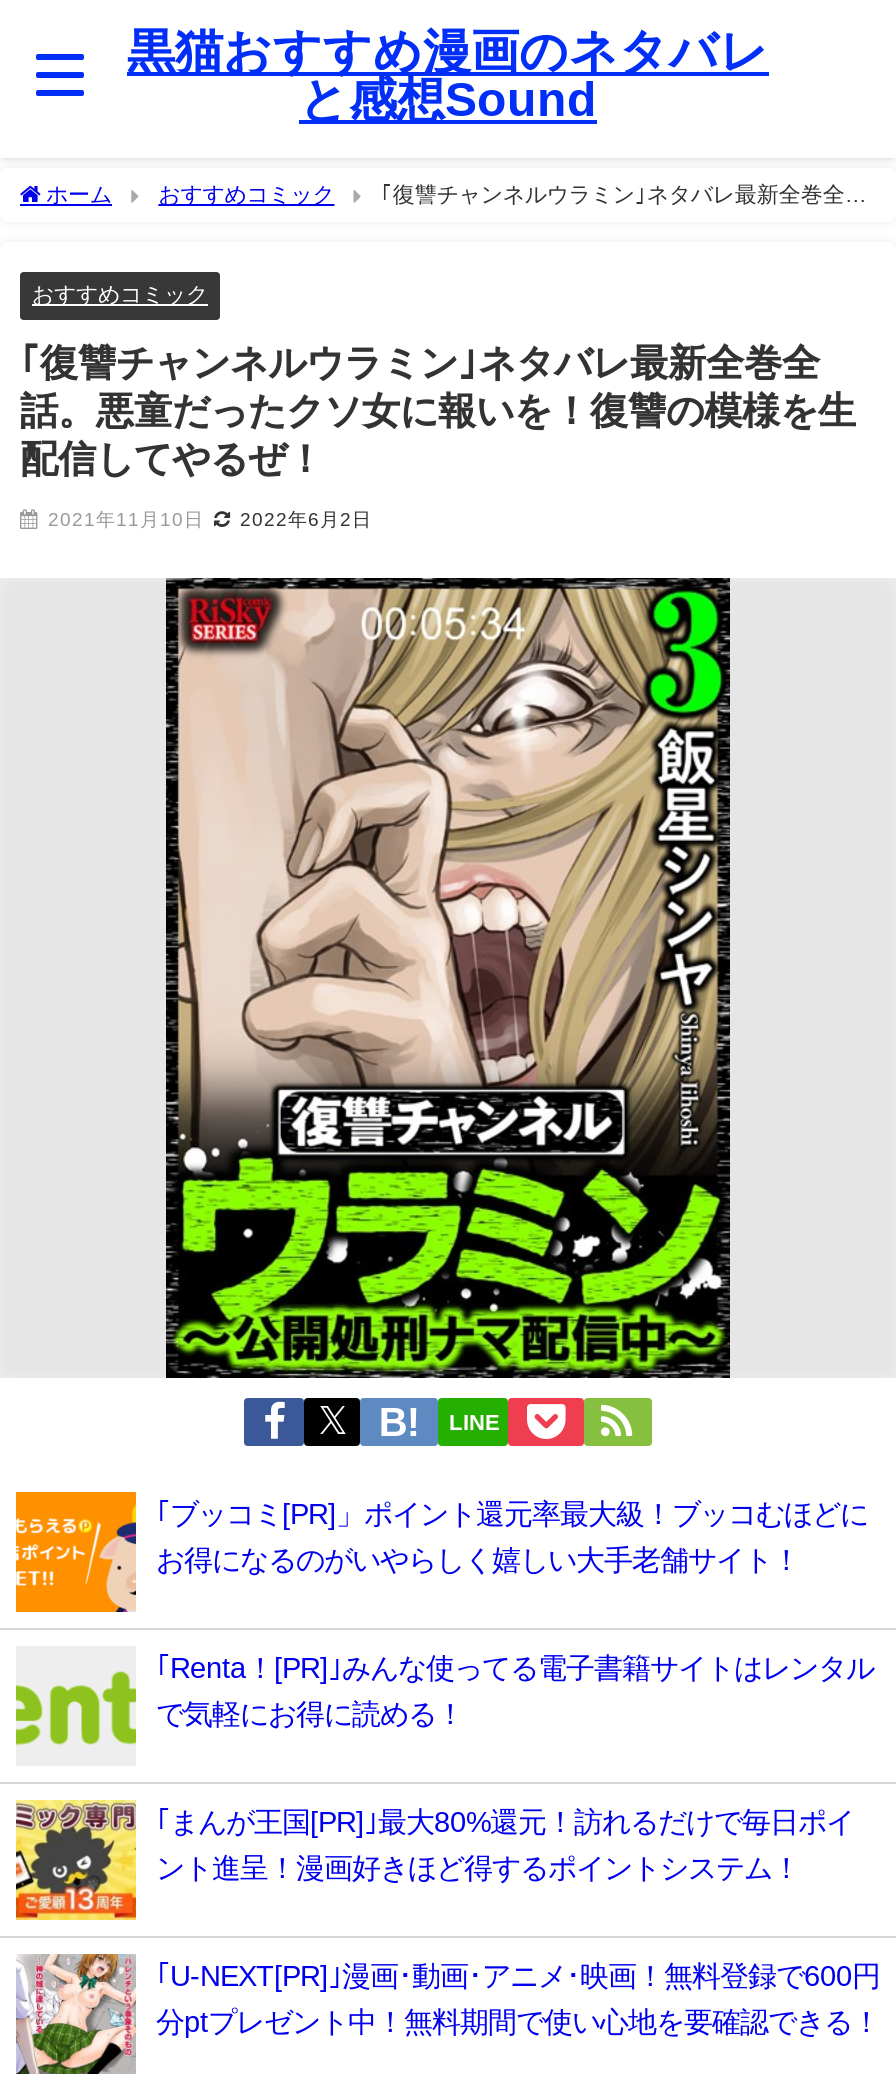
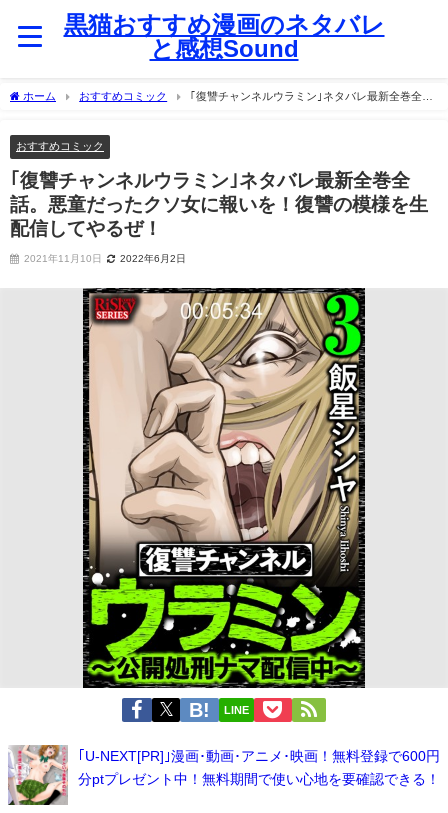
[14,1490,868,1614] [image] | ｢ブッコミ[PR]」ポイント還元率最大級！ブッコむほどに | お得になるのがいやらしく嬉しい大手老舗サイト！ -> none
[14,1654,874,1746] [image] | ｢Renta！[PR]｣みんな使ってる電子書籍サイトはレンタル | で気軽にお得に読める！ -> none
[14,1800,854,1922] [image] | ｢まんが王国[PR]｣最大80%還元！訪れるだけで毎日ポイ | ント進呈！漫画好きほど得するポイントシステム！ -> none

